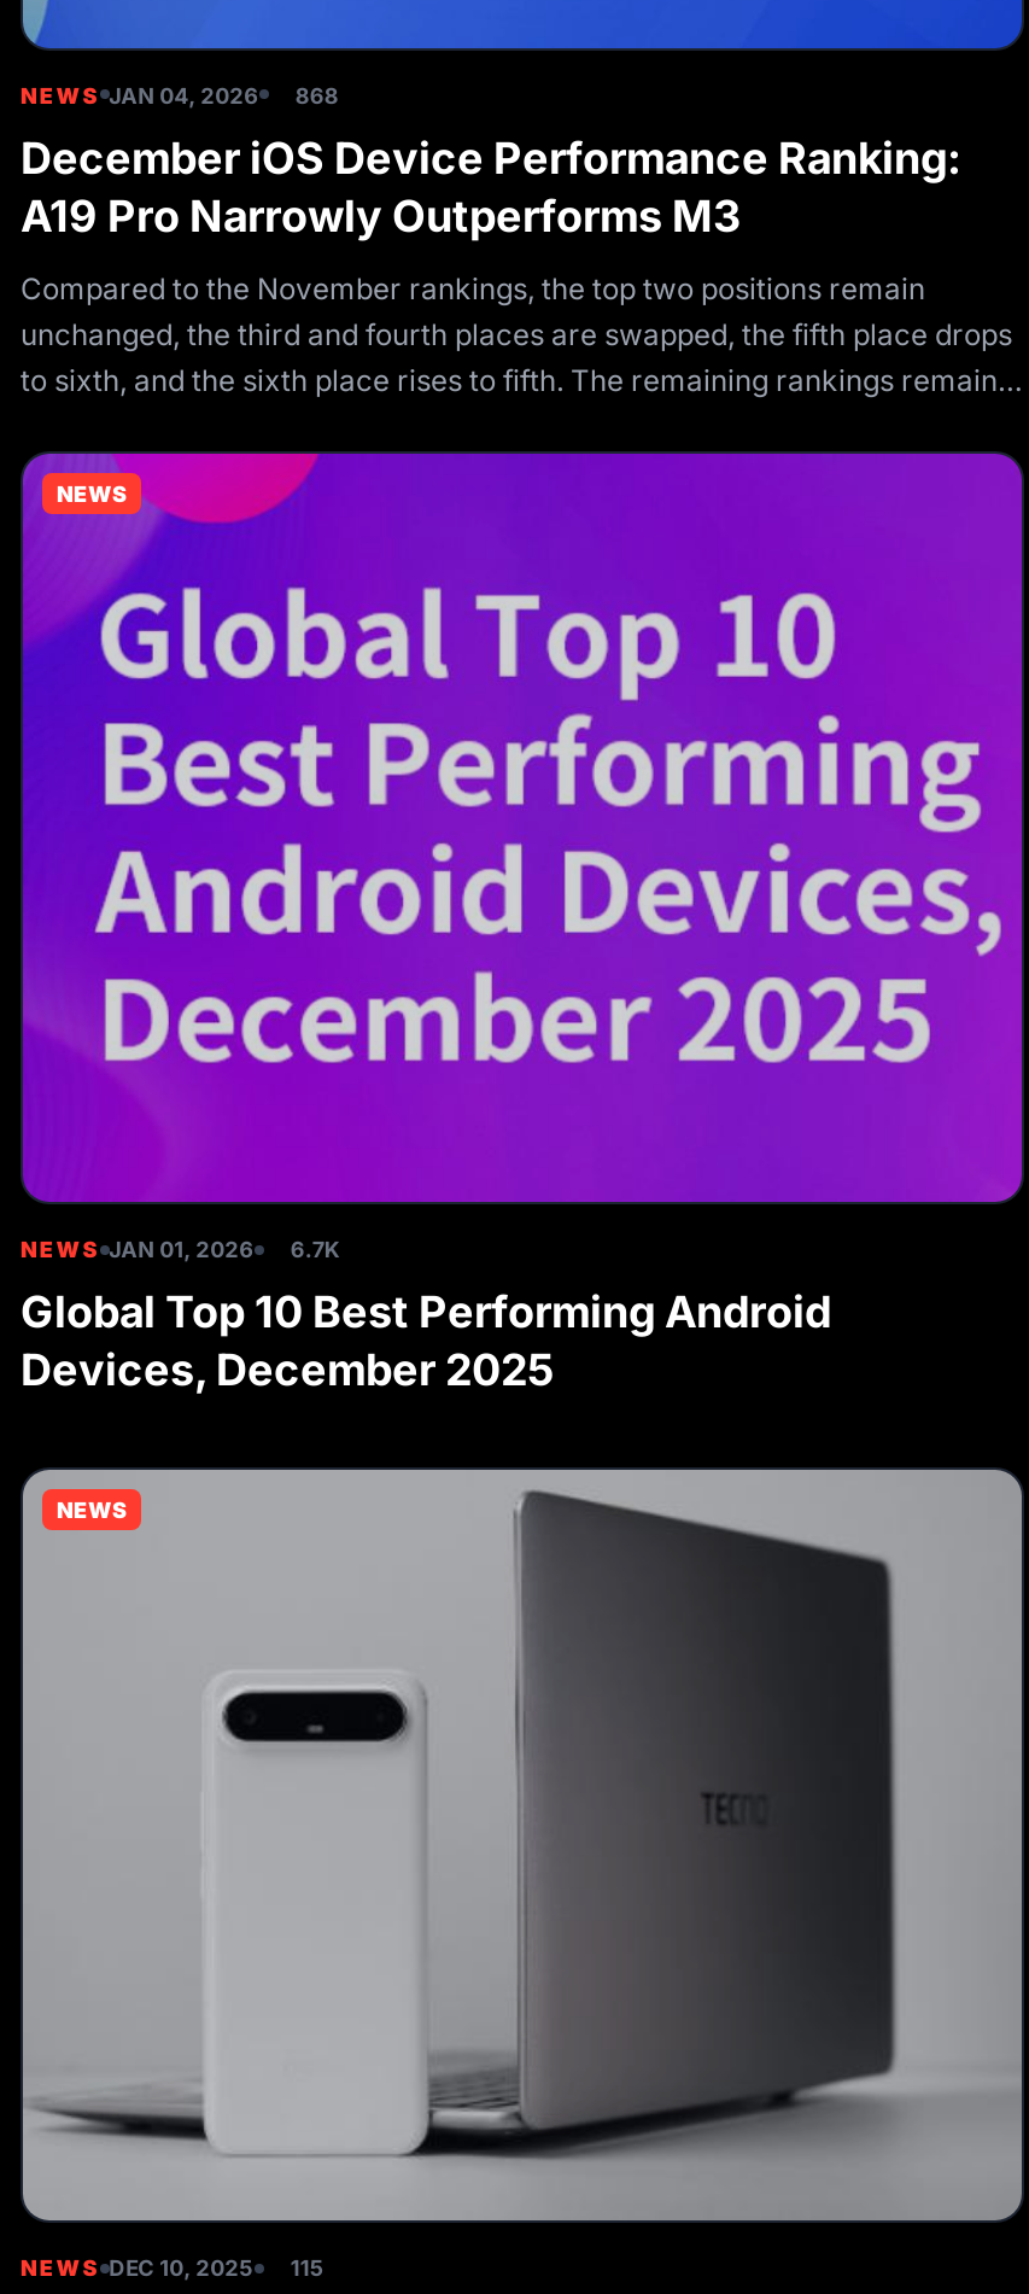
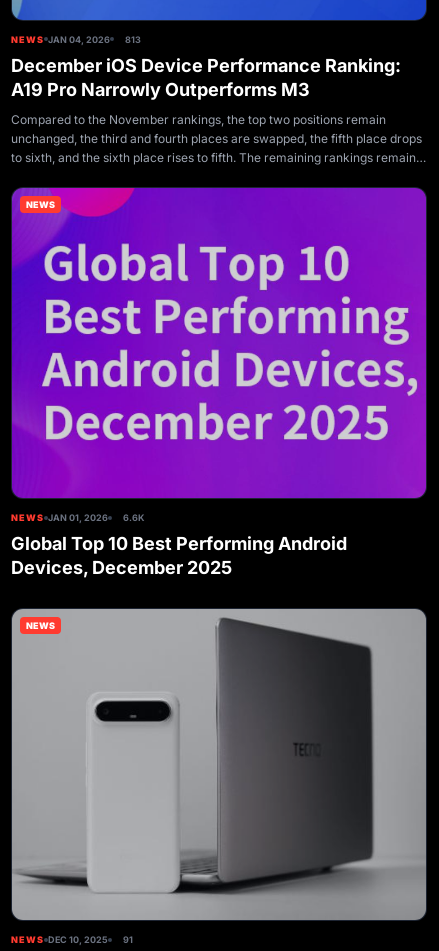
[21,82,339,108] NEWS JAN 04, 2026 868 -> [11,34,141,45] NEWS JAN 04, 2026 813
[21,1237,339,1263] NEWS JAN 01, 2026 6.7K -> [11,512,144,523] NEWS JAN 01, 2026 6.6K
[21,2254,324,2281] NEWS DEC 10, 2025 115 -> [11,934,133,945] NEWS DEC 10, 2025 91

